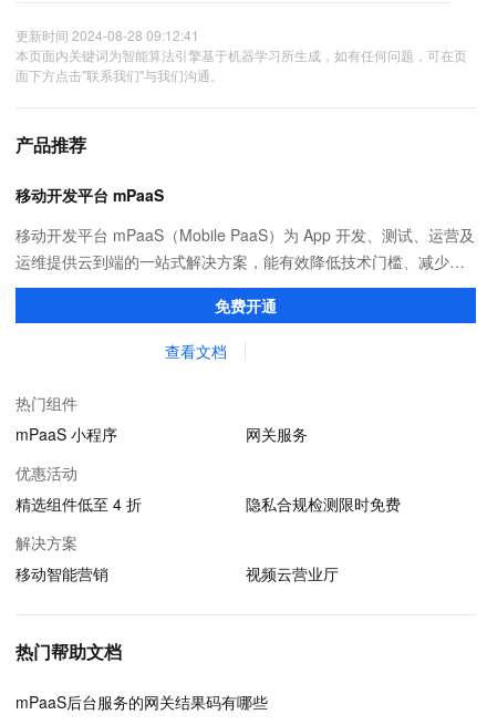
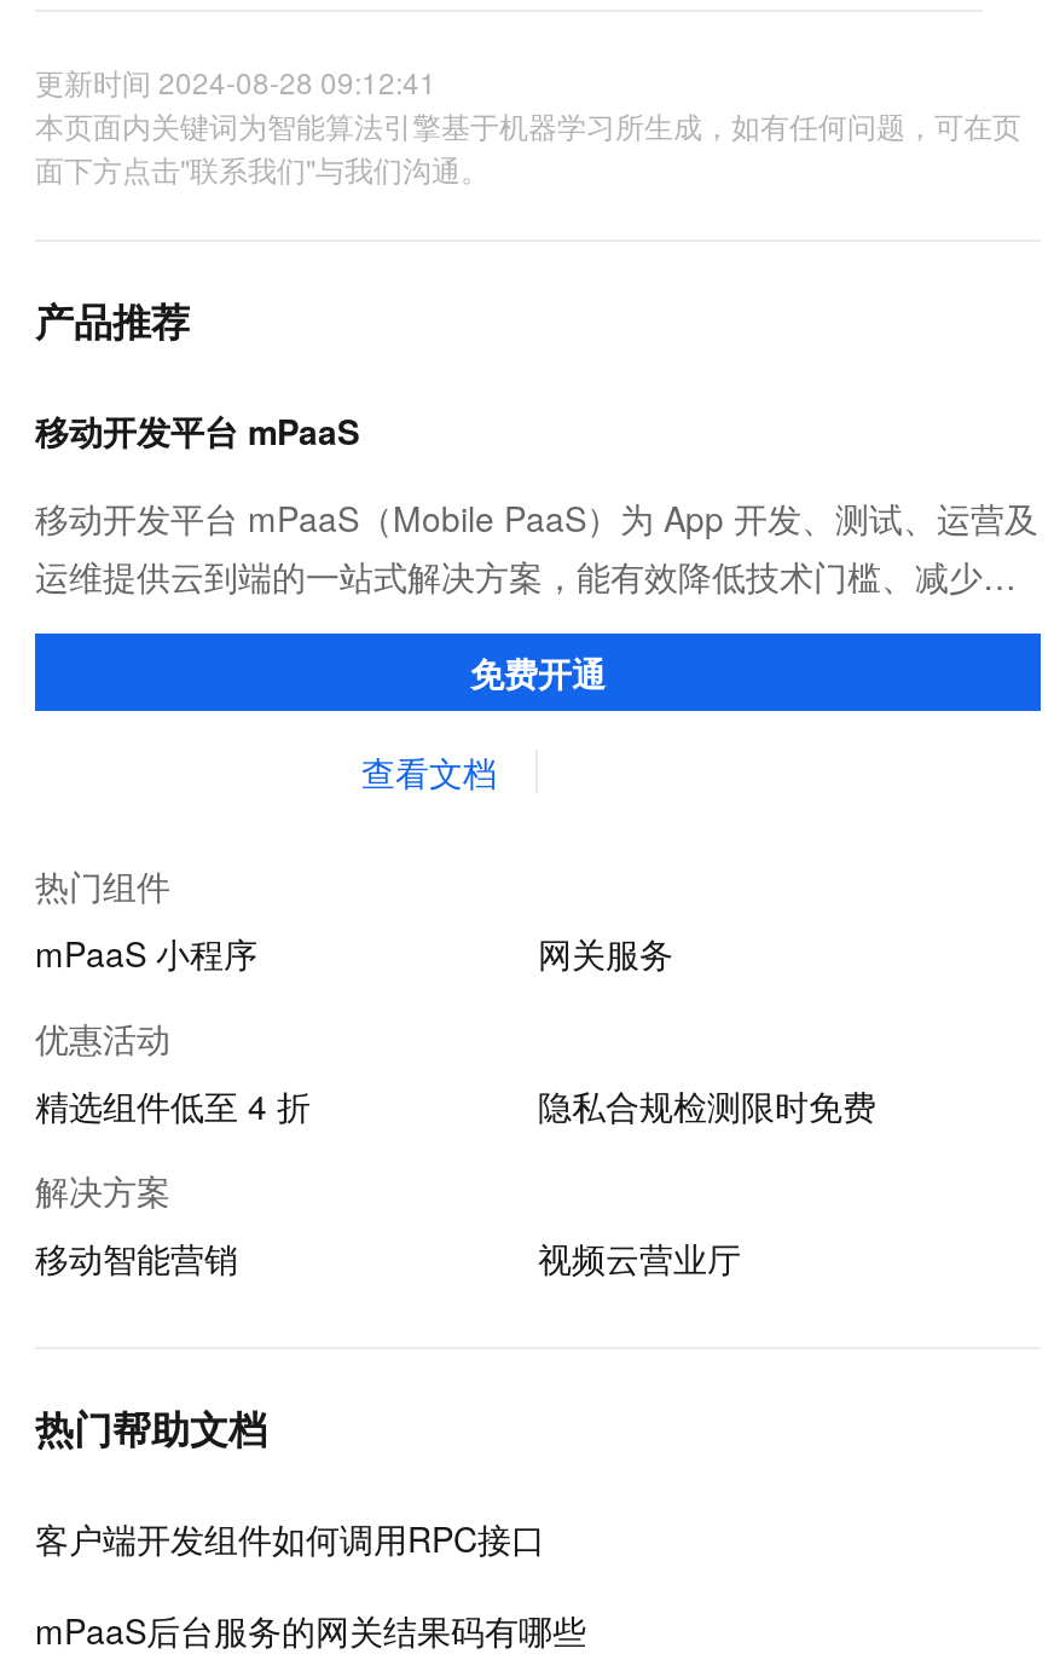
none -> [35,1514,545,1562] 客户端开发组件如何调用RPC接口

